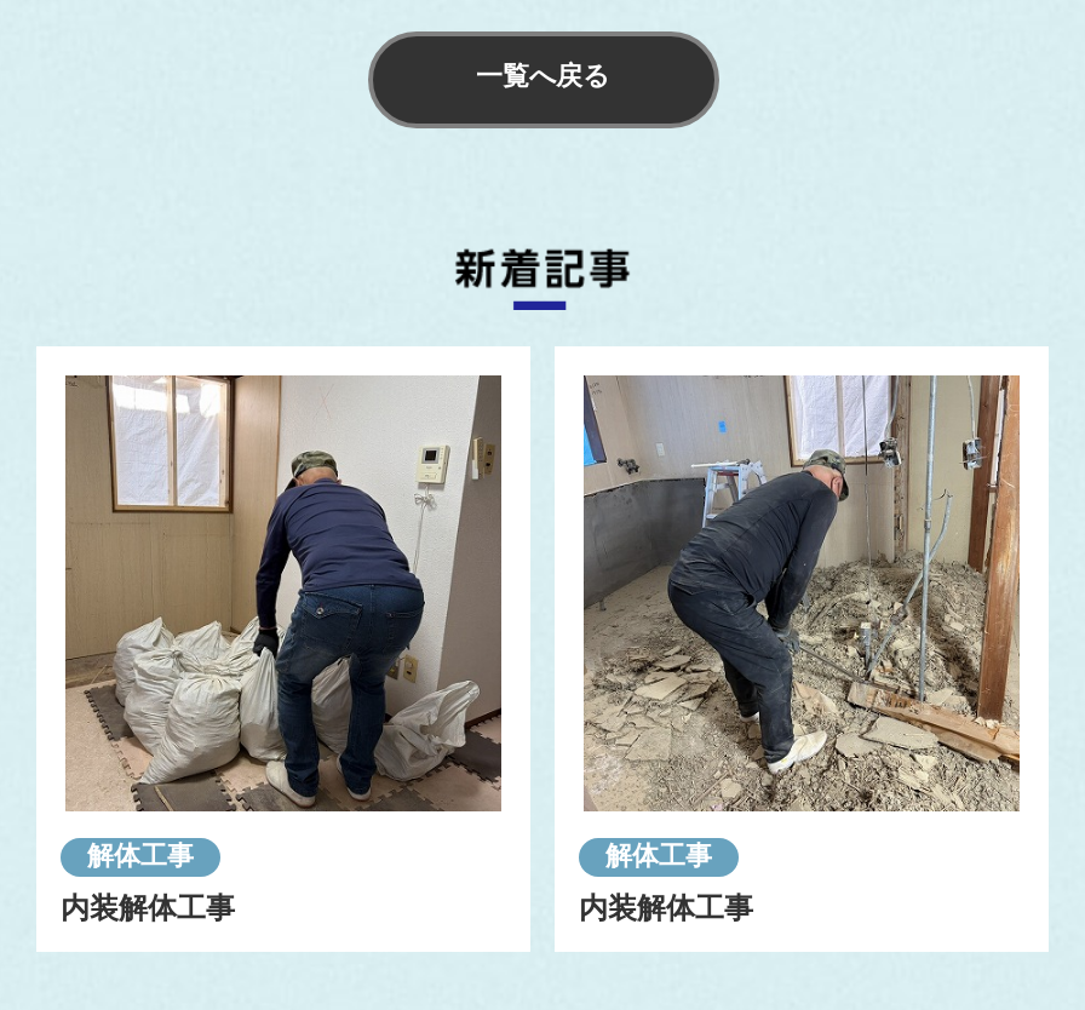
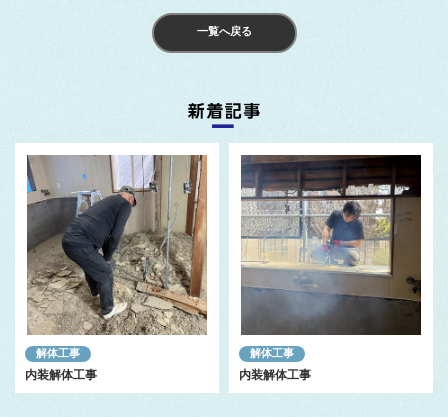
[63,375,504,811] [image] -> [26,154,208,335] [image]
[581,373,1022,811] [image] -> [240,154,422,335] [image]

